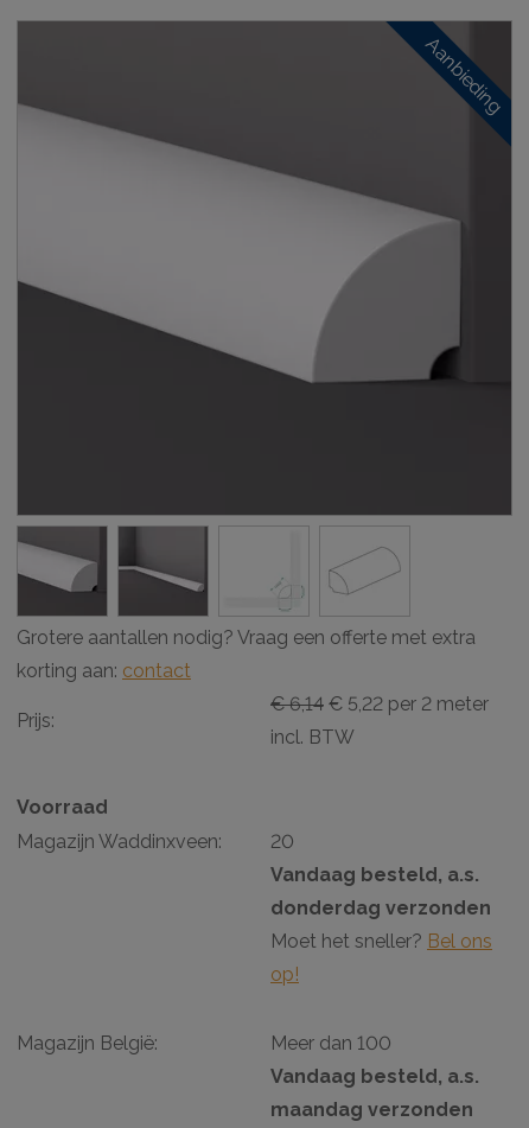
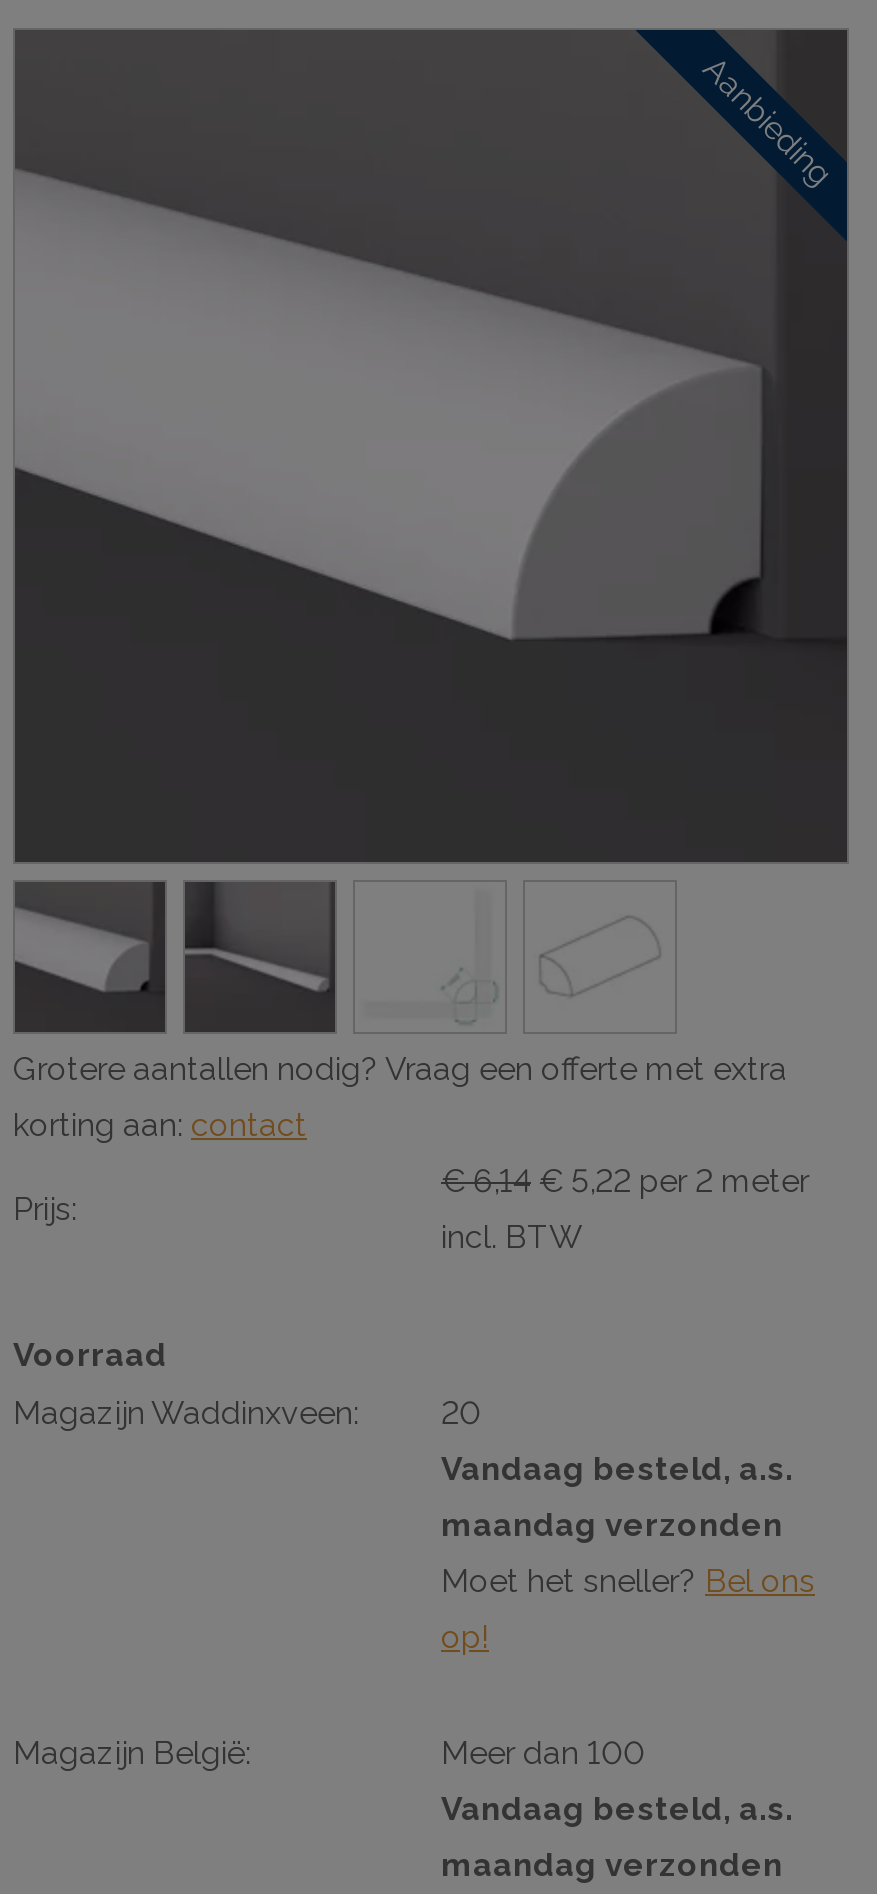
[270,896,491,919] donderdag verzonden -> [441,1506,783,1544] maandag verzonden

